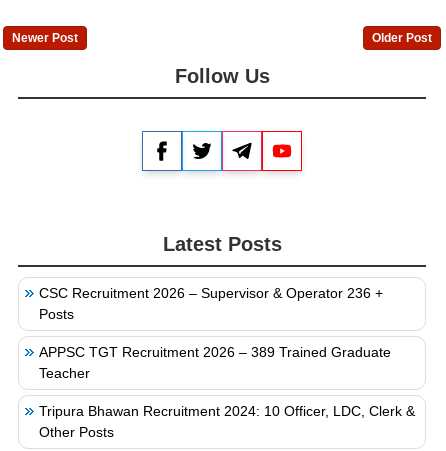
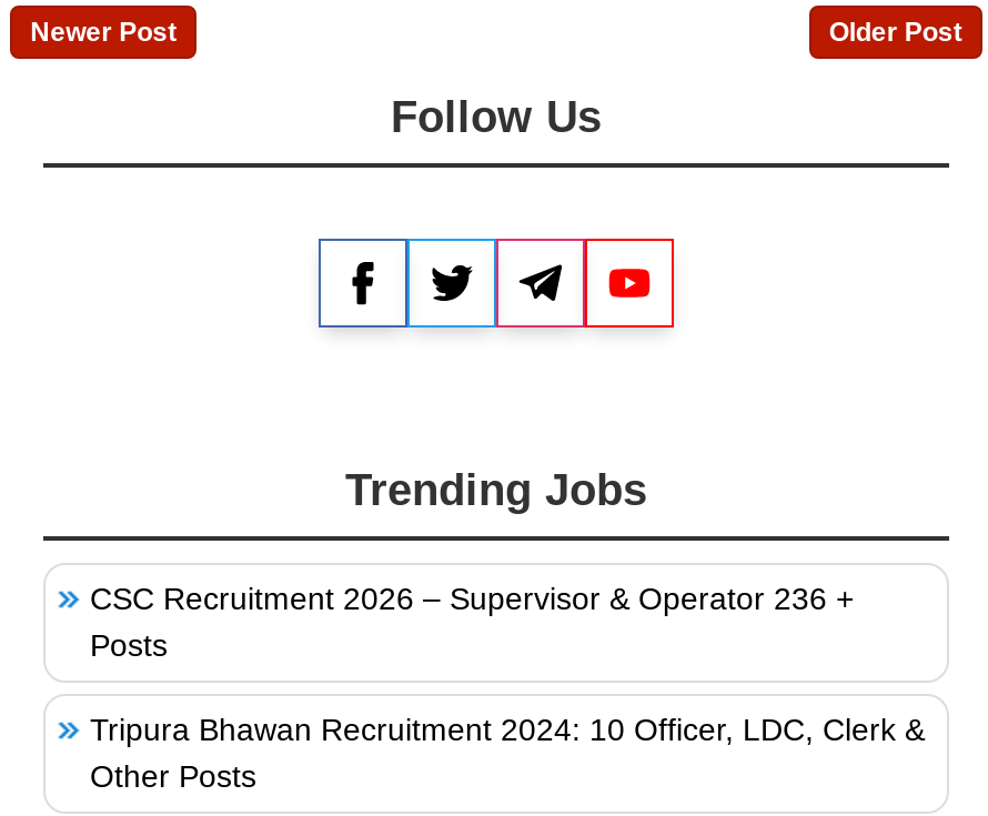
[162,233,281,255] Latest Posts -> [345,465,647,513] Trending Jobs
[39,344,391,381] APPSC TGT Recruitment 2026 – 389 Trained Graduate | Teacher -> none

